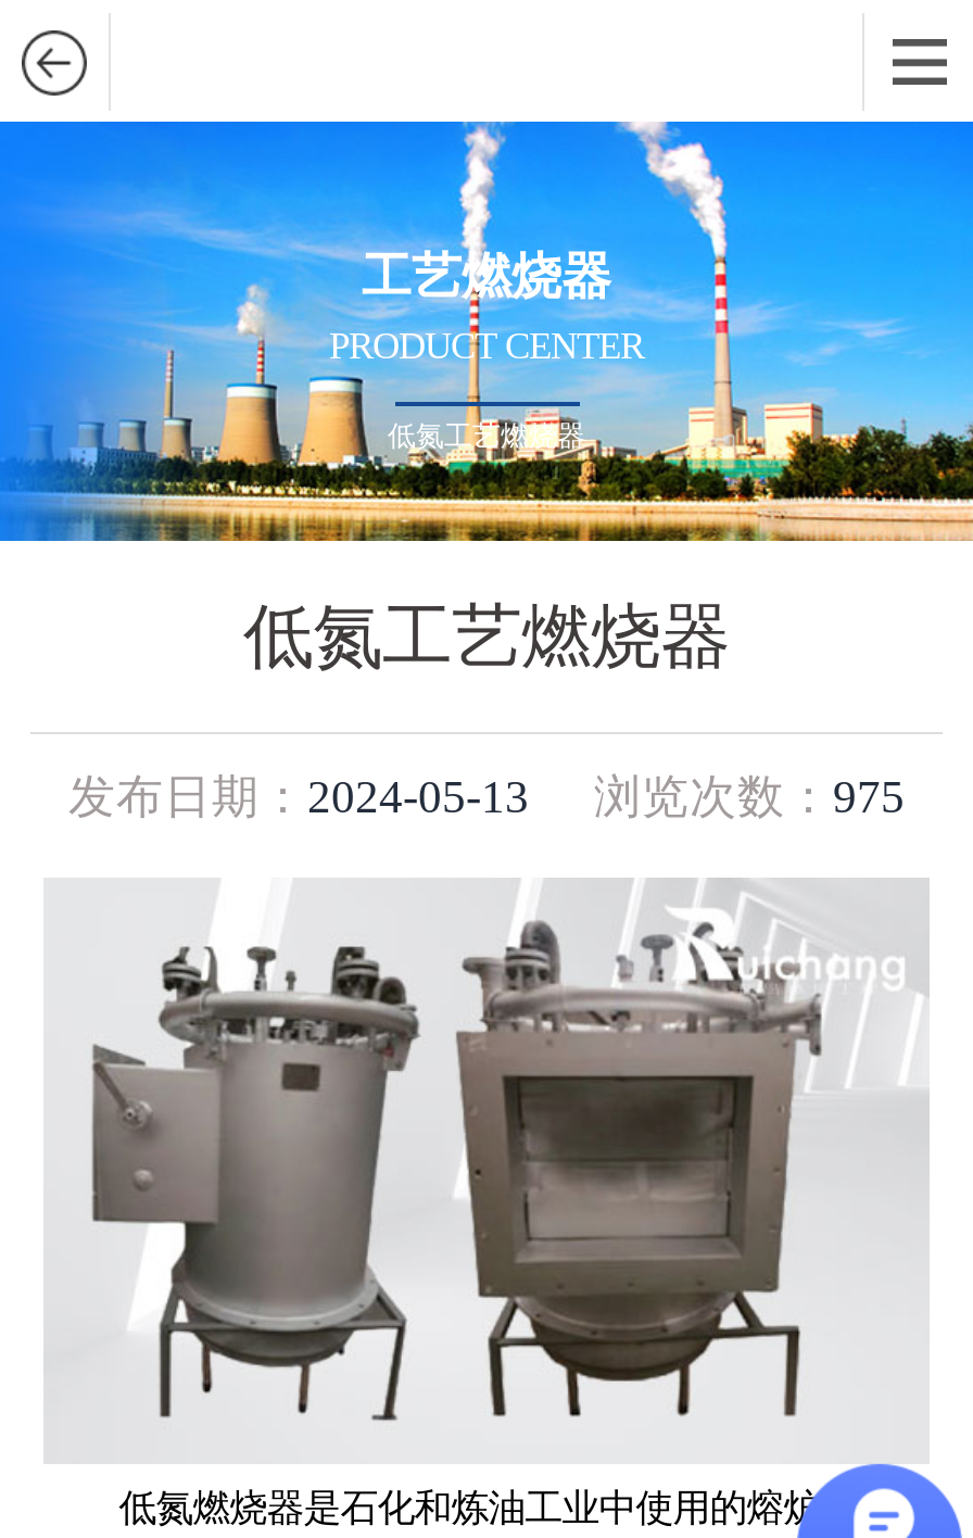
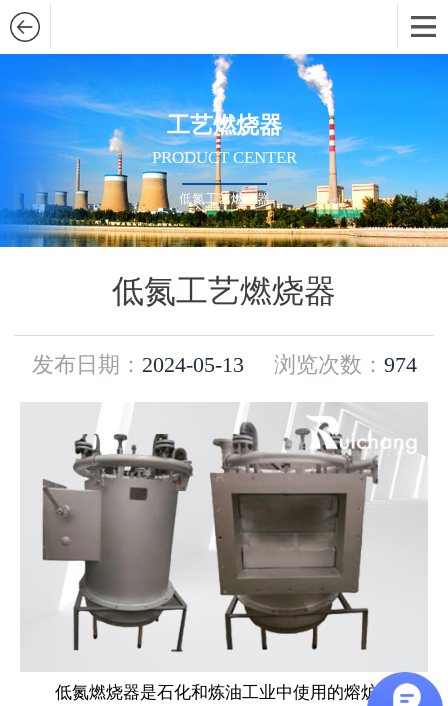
[68,772,905,824] 发布日期：2024-05-13浏览次数：975 -> [31,353,416,377] 发布日期：2024-05-13浏览次数：974

